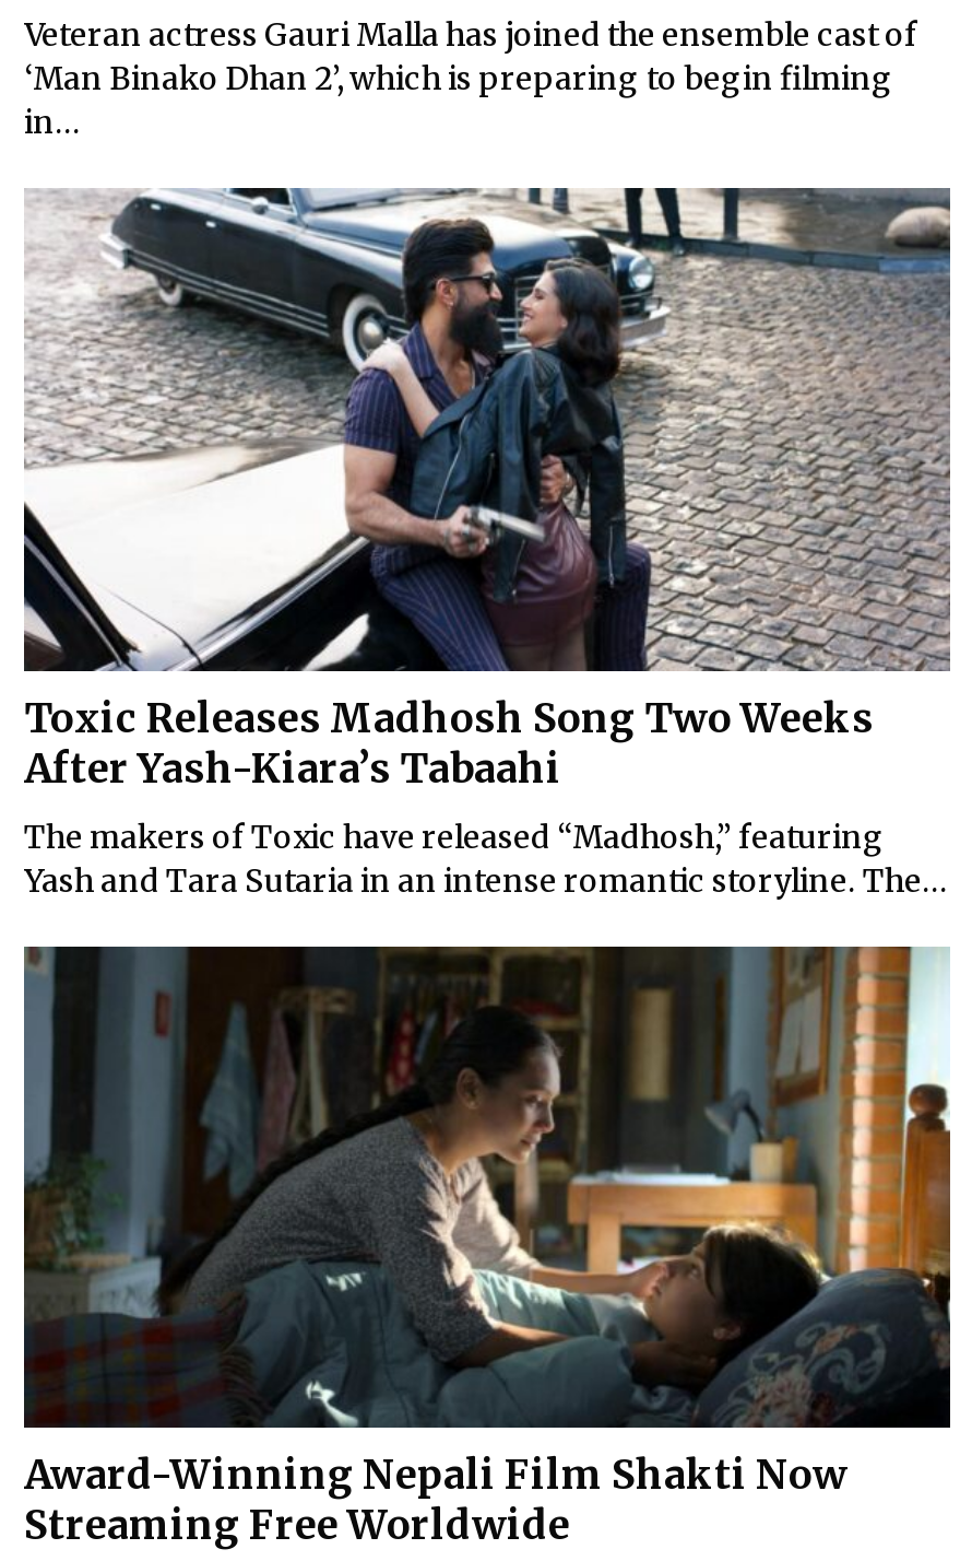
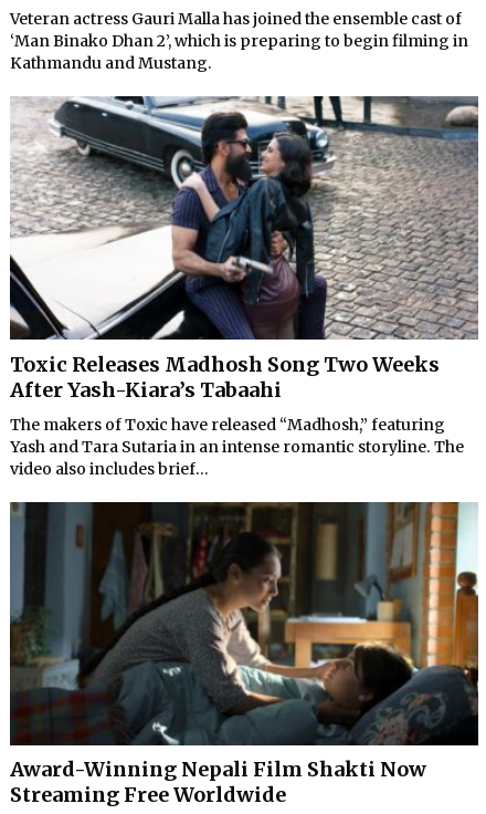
[24,60,893,143] ‘Man Binako Dhan 2’, which is preparing to begin filming | in... -> [10,31,468,73] ‘Man Binako Dhan 2’, which is preparing to begin filming in | Kathmandu and Mustang.
[24,861,948,900] Yash and Tara Sutaria in an intense romantic storyline. The... -> [10,437,464,479] Yash and Tara Sutaria in an intense romantic storyline. The | video also includes brief...

